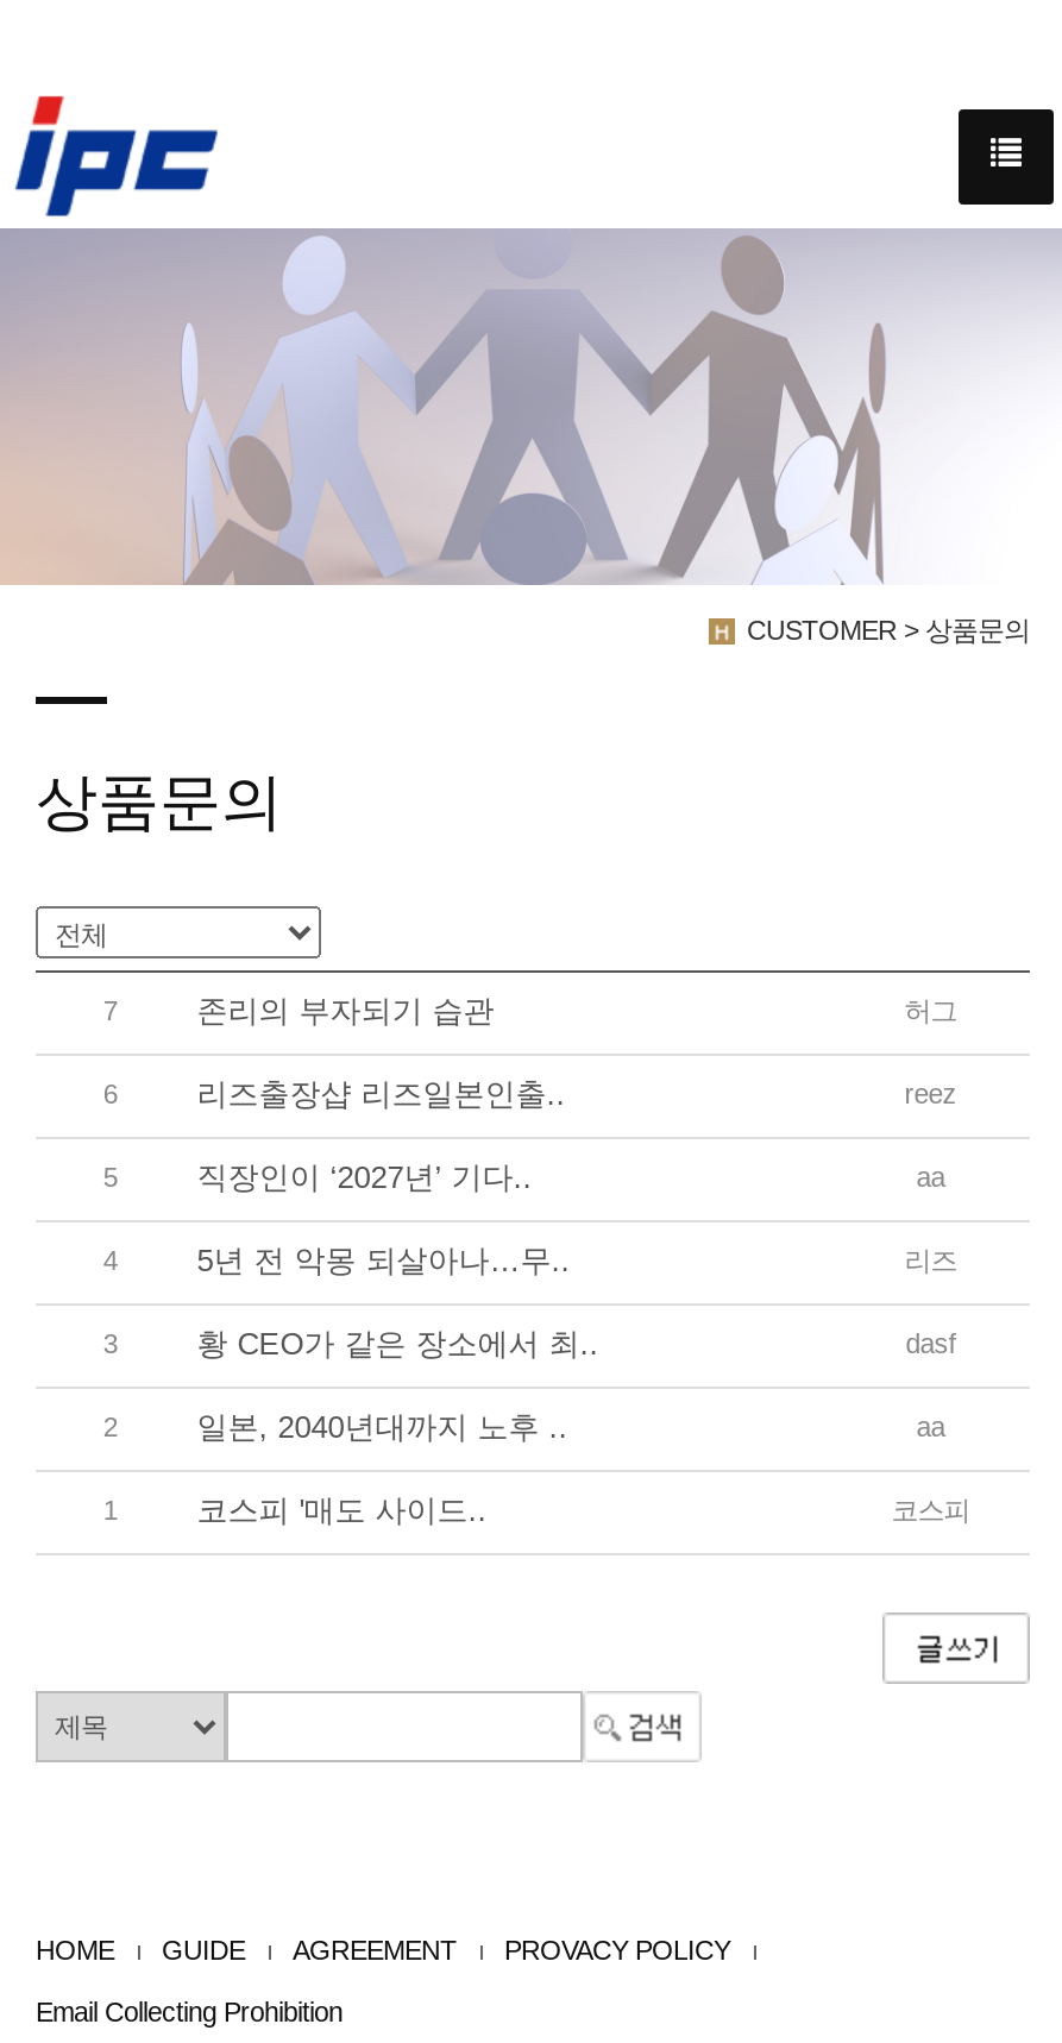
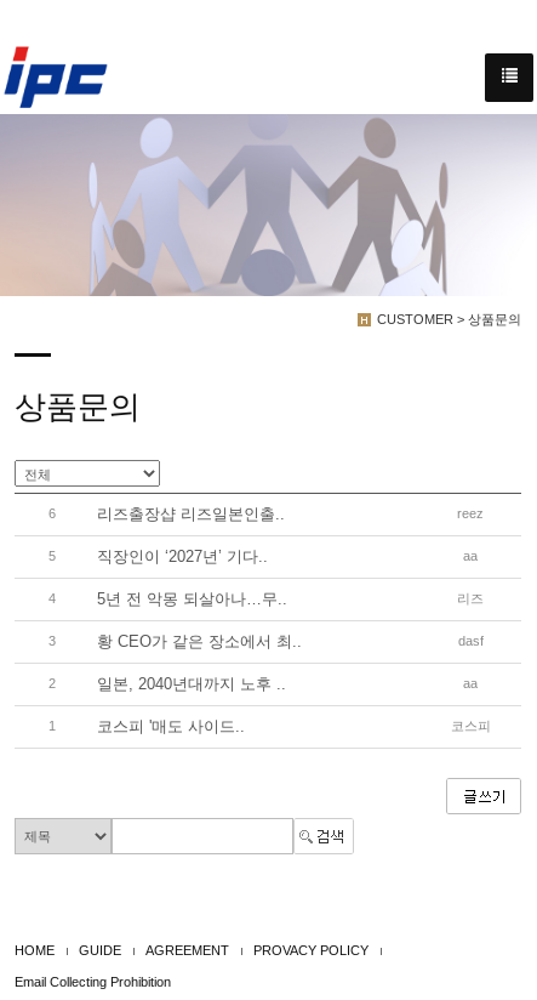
[103,993,957,1029] 7 | 존리의 부자되기 습관 | 허그 -> none

